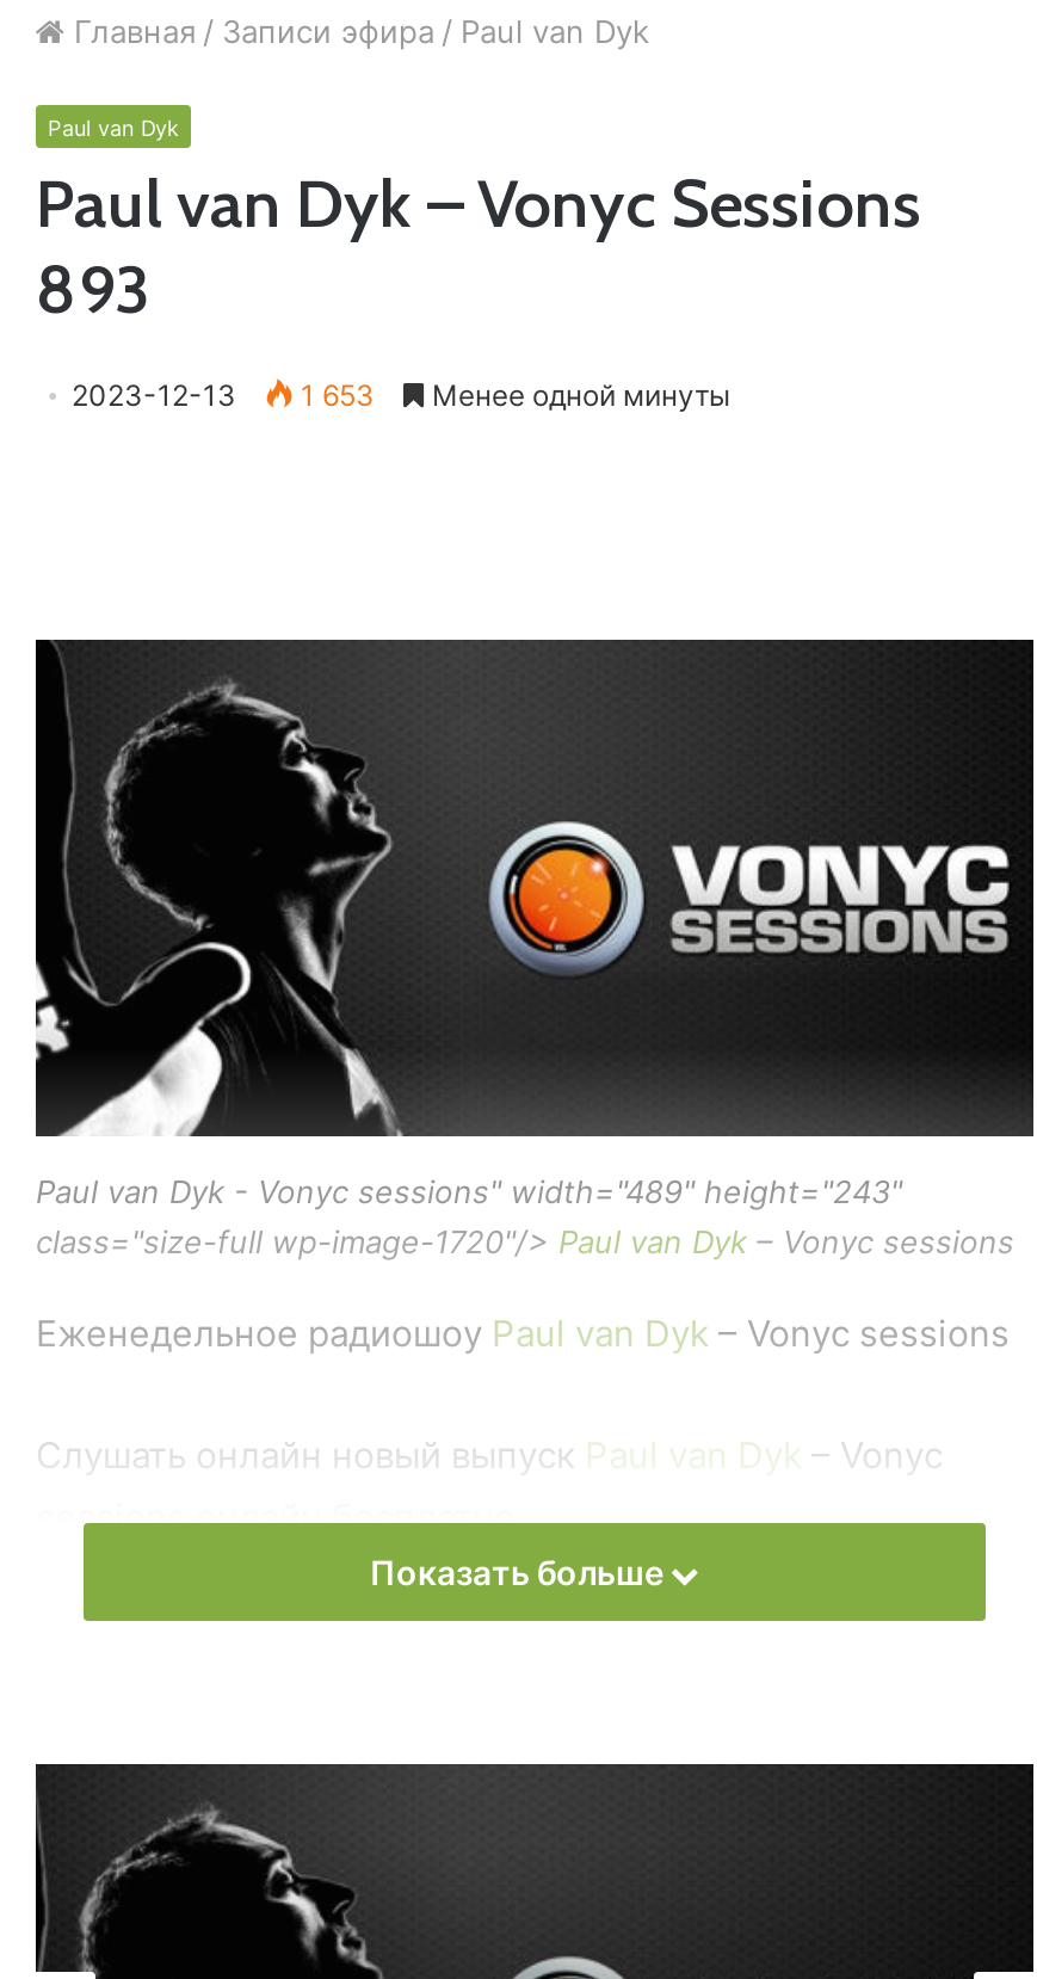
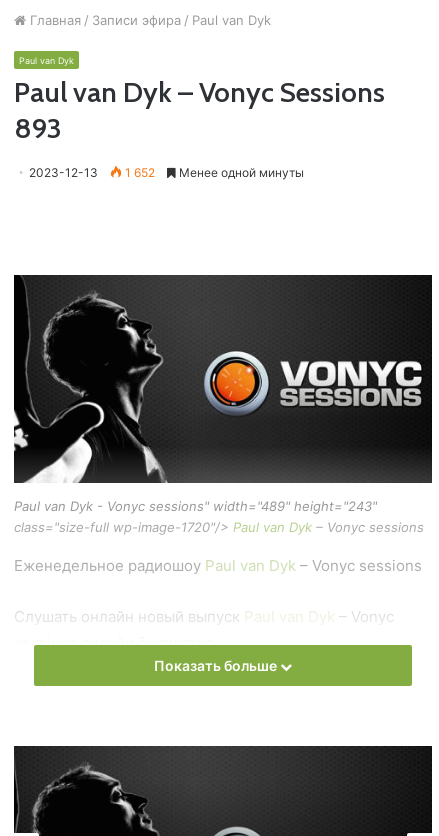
[72,377,730,413] 2023-12-13 1 653 Менее одной минуты -> [29,165,304,180] 2023-12-13 1 652 Менее одной минуты

